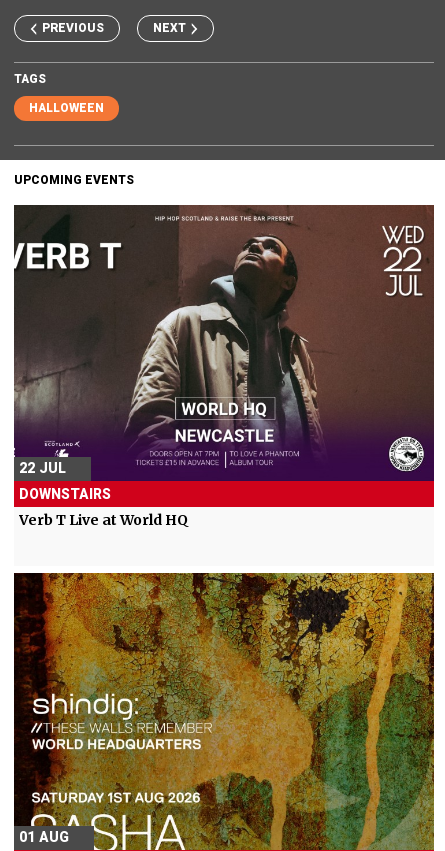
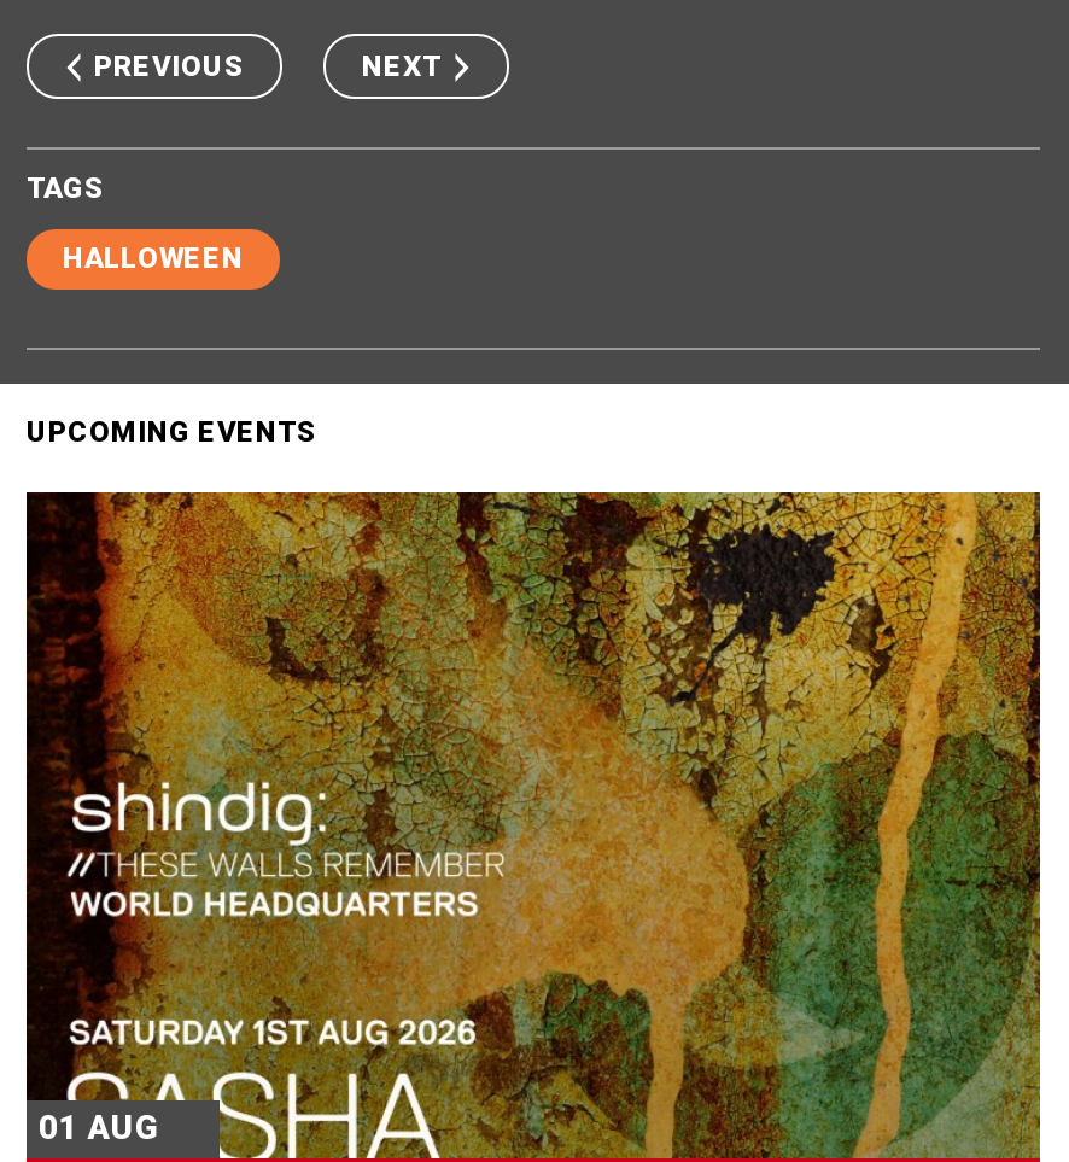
[13,204,435,529] [image] | 22 JUL | DOWNSTAIRS | Verb T Live at World HQ -> none

